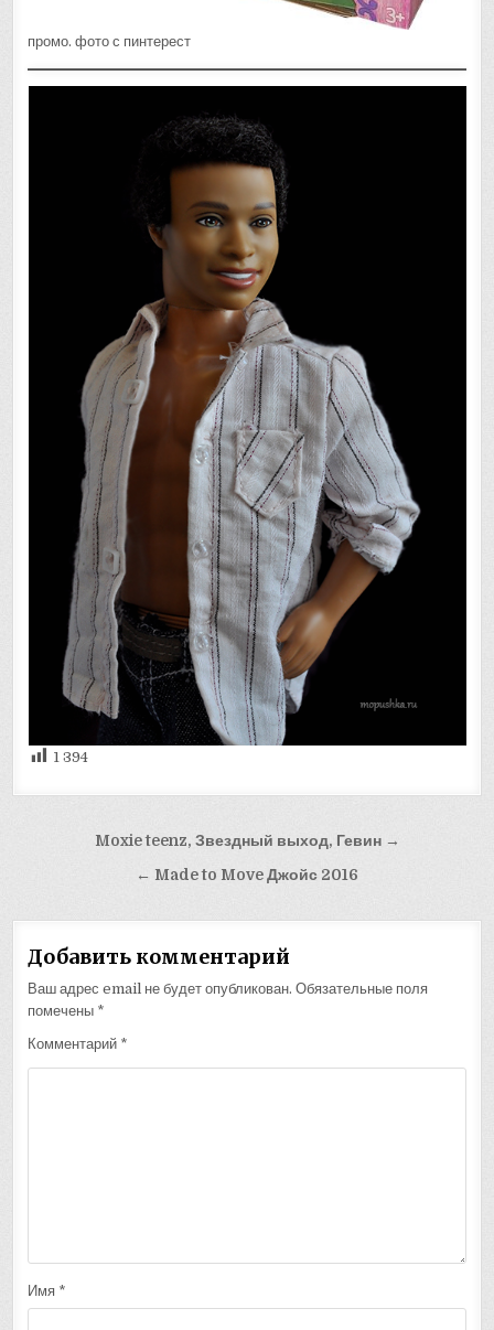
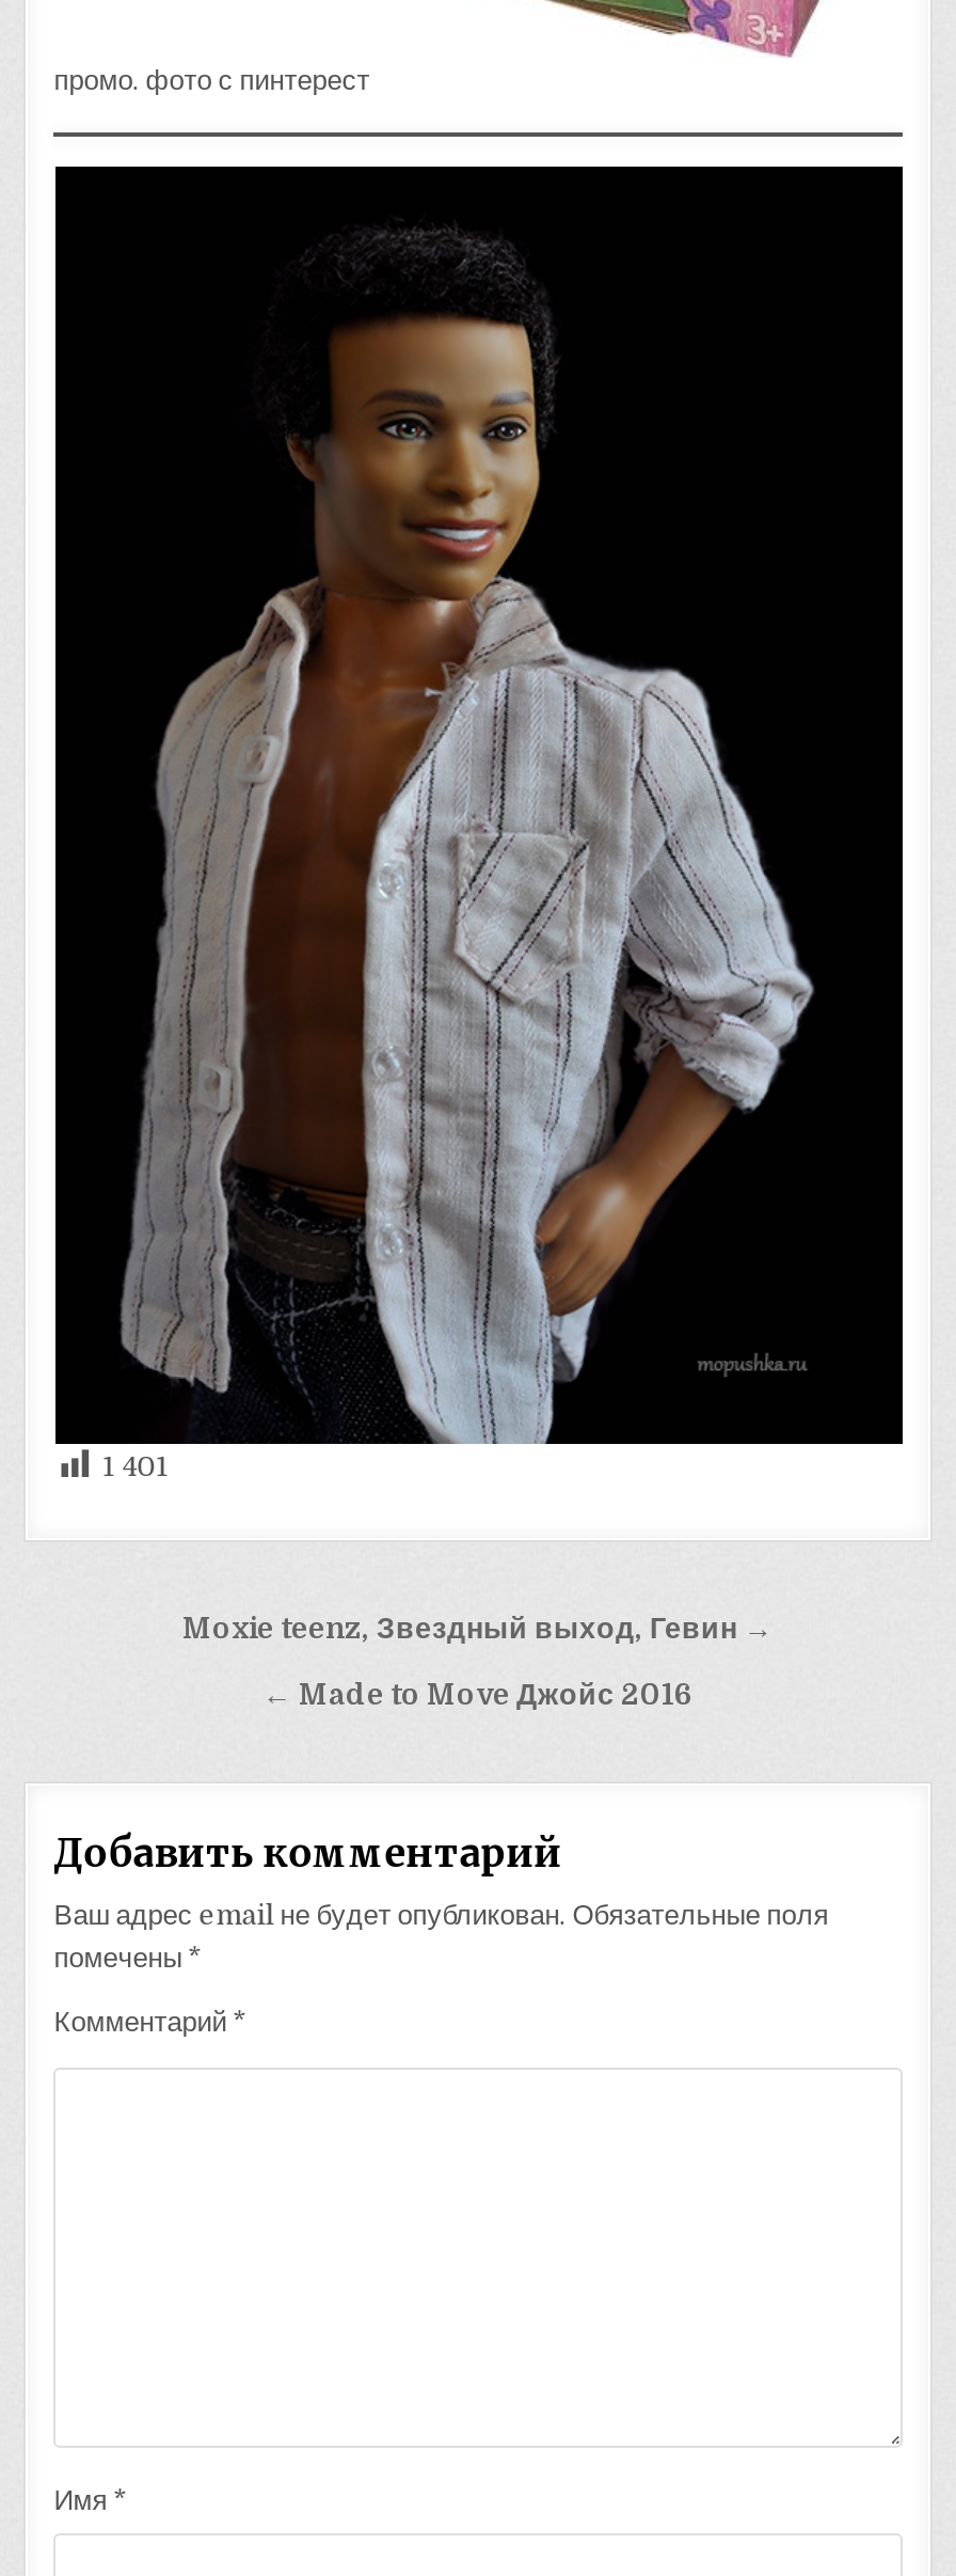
[53,749,88,765] 1 394 -> [103,1450,169,1482] 1 401

